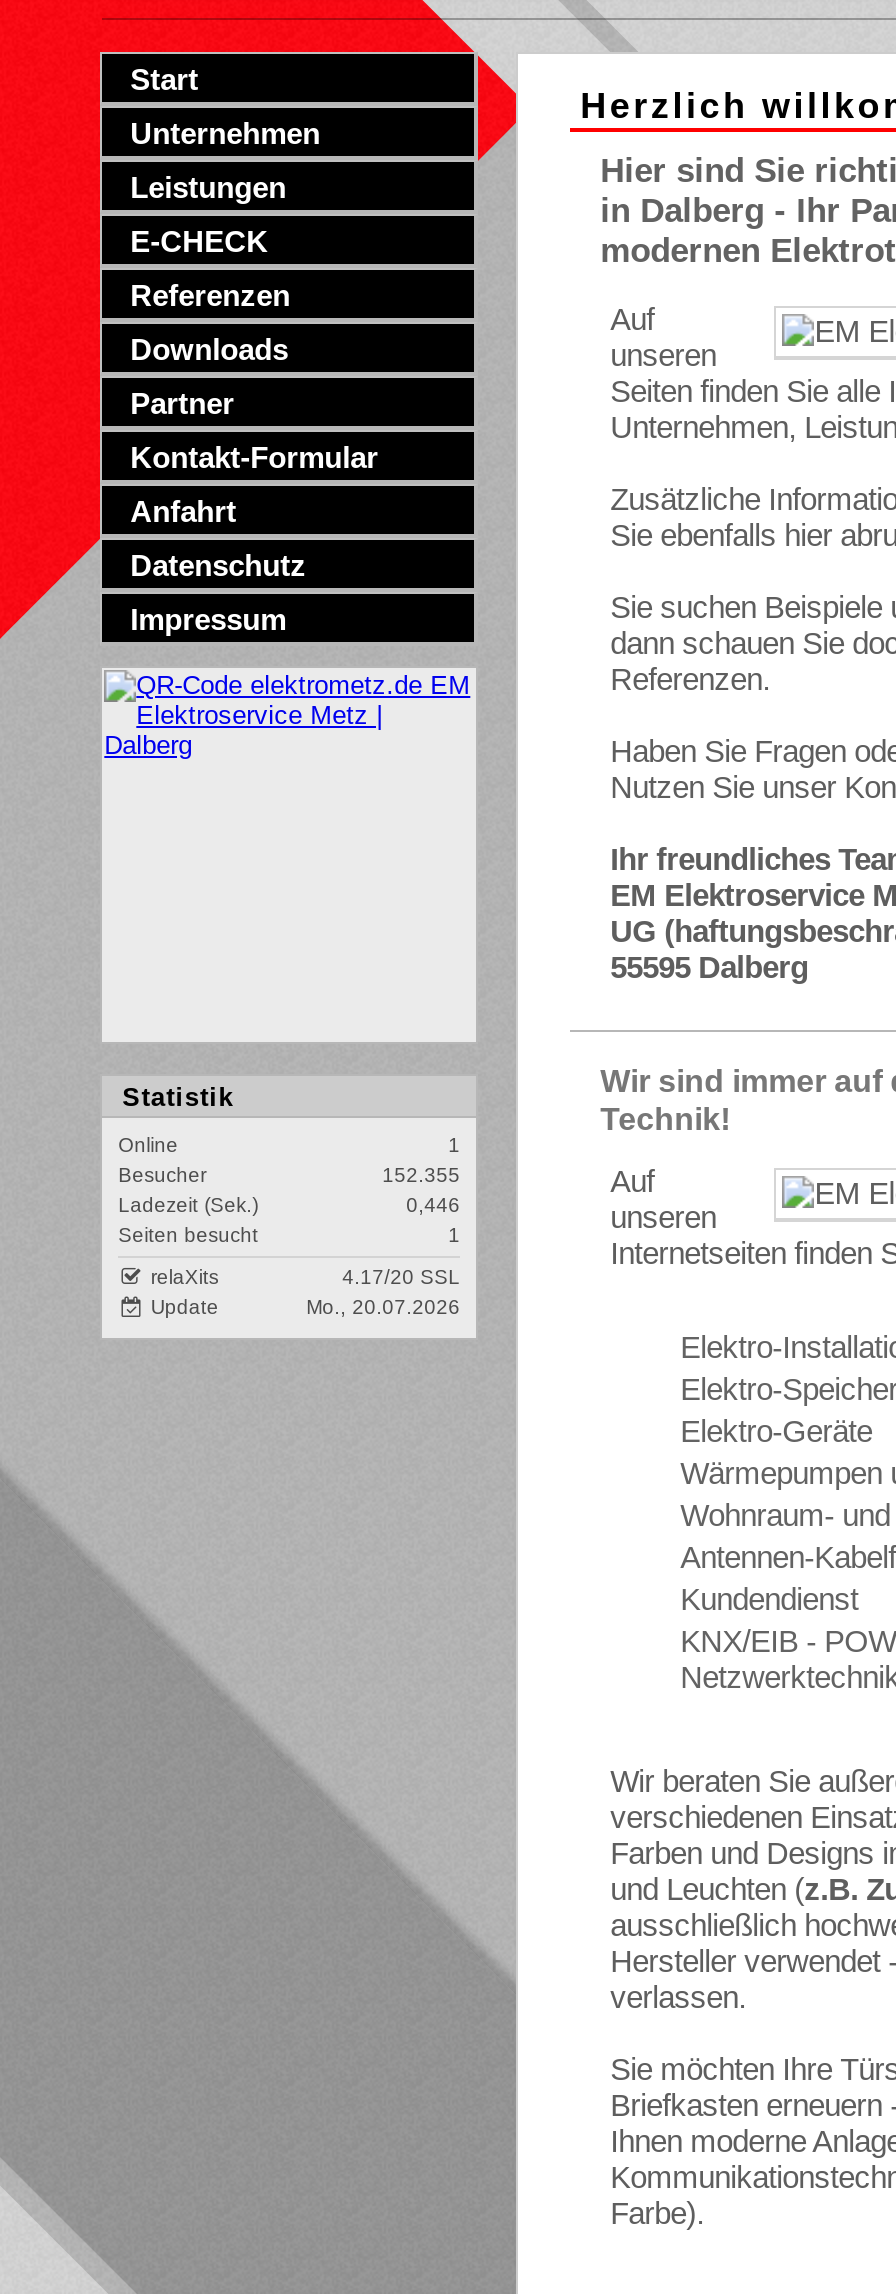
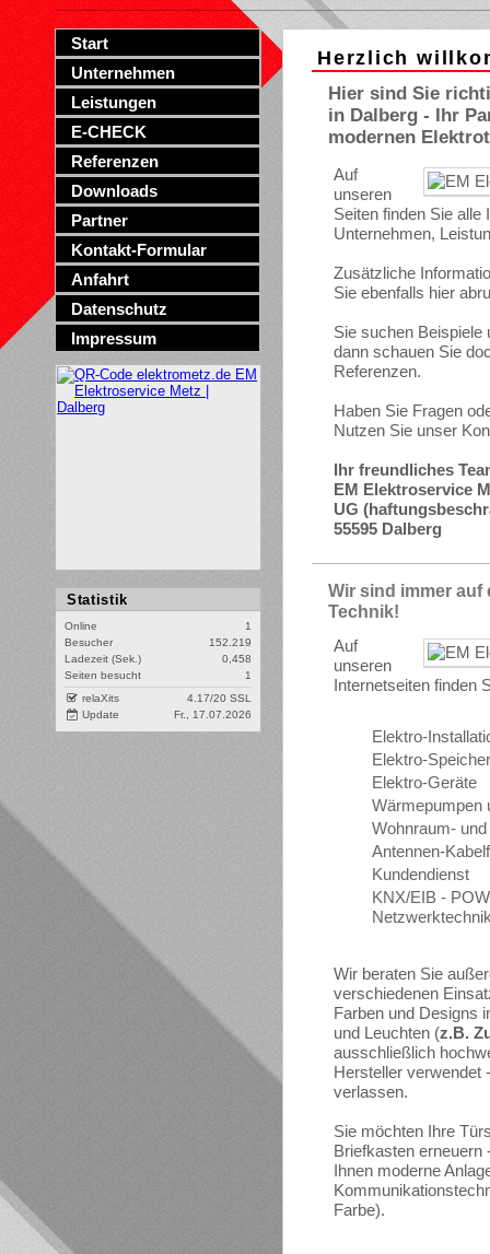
[382,1164,460,1186] 152.355 -> [209,636,252,648] 152.219
[406,1194,460,1216] 0,446 -> [222,653,252,665] 0,458
[306,1296,460,1318] Mo., 20.07.2026 -> [174,708,252,720] Fr., 17.07.2026

